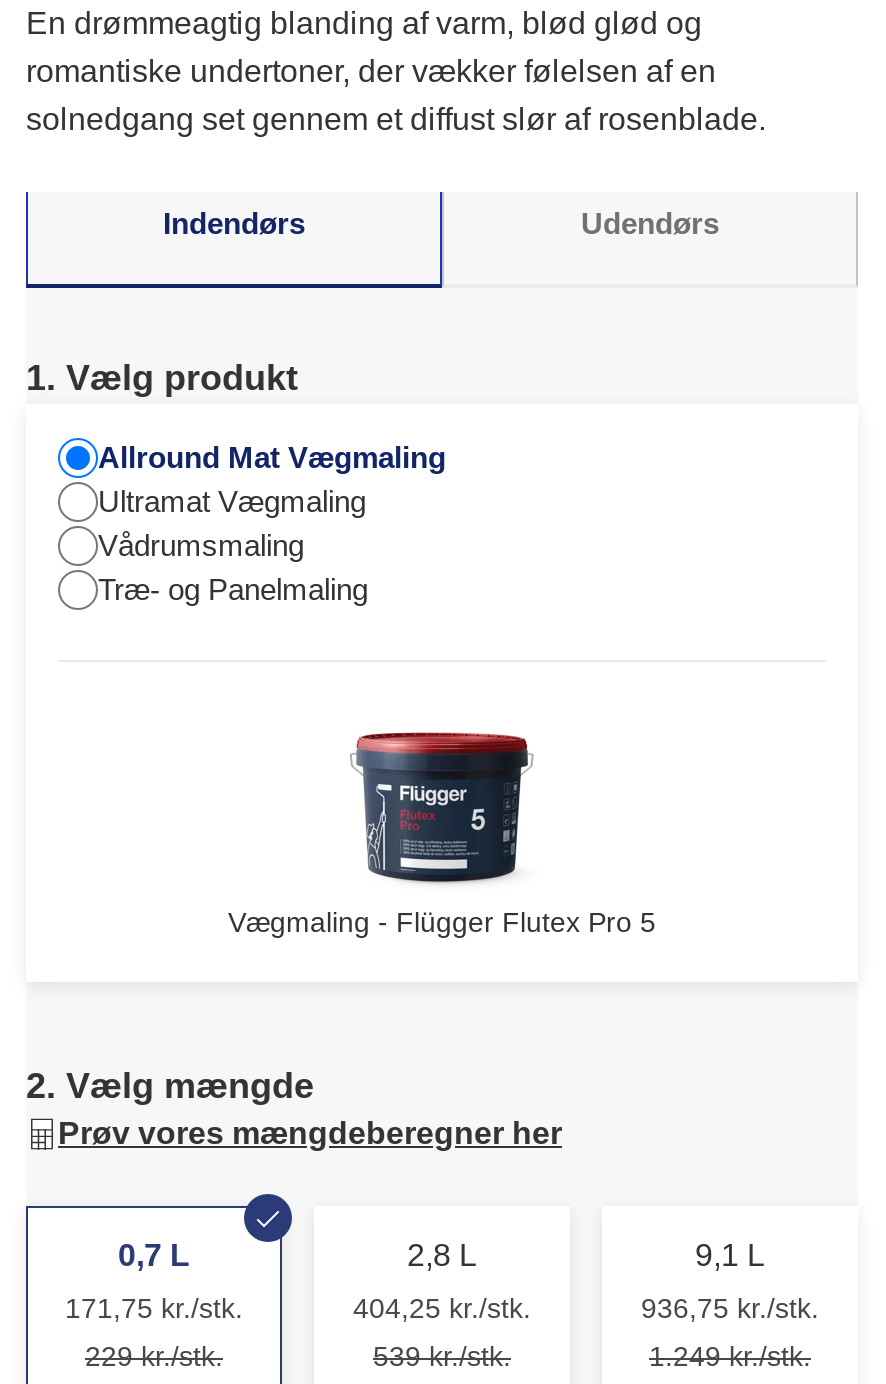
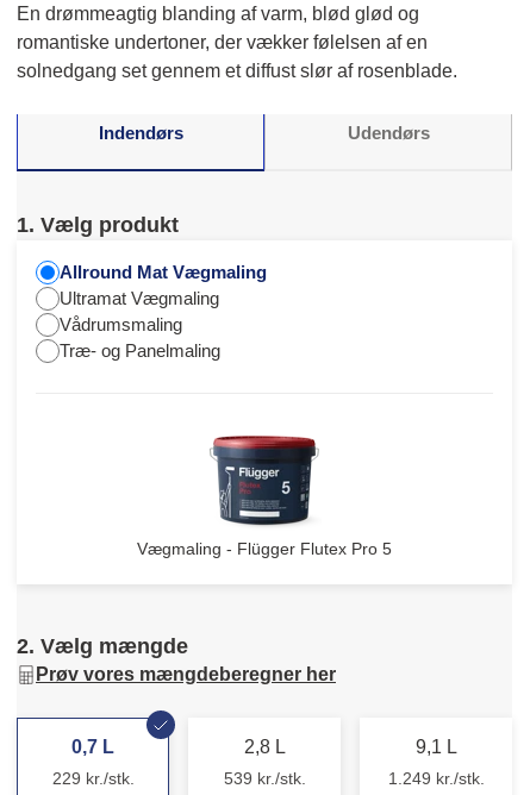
[65,1292,243,1324] 171,75 kr./stk. -> none
[353,1292,531,1324] 404,25 kr./stk. -> none
[641,1292,819,1324] 936,75 kr./stk. -> none

